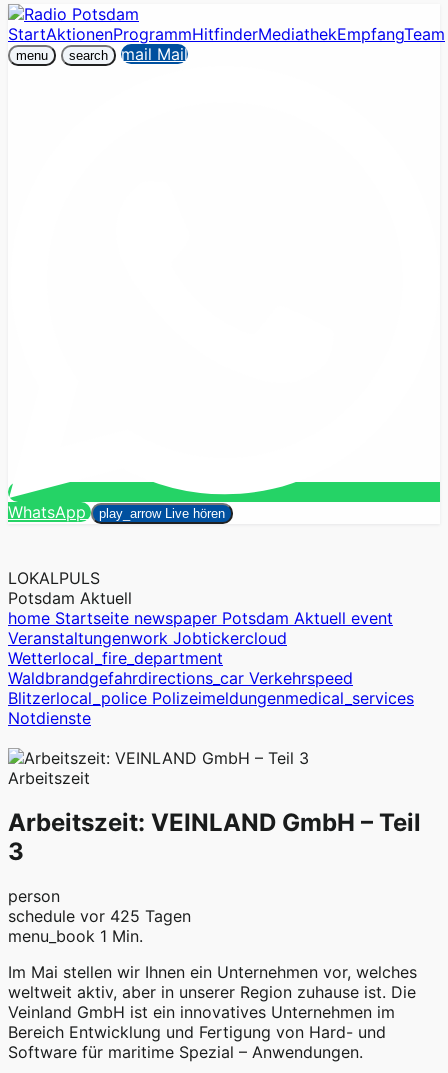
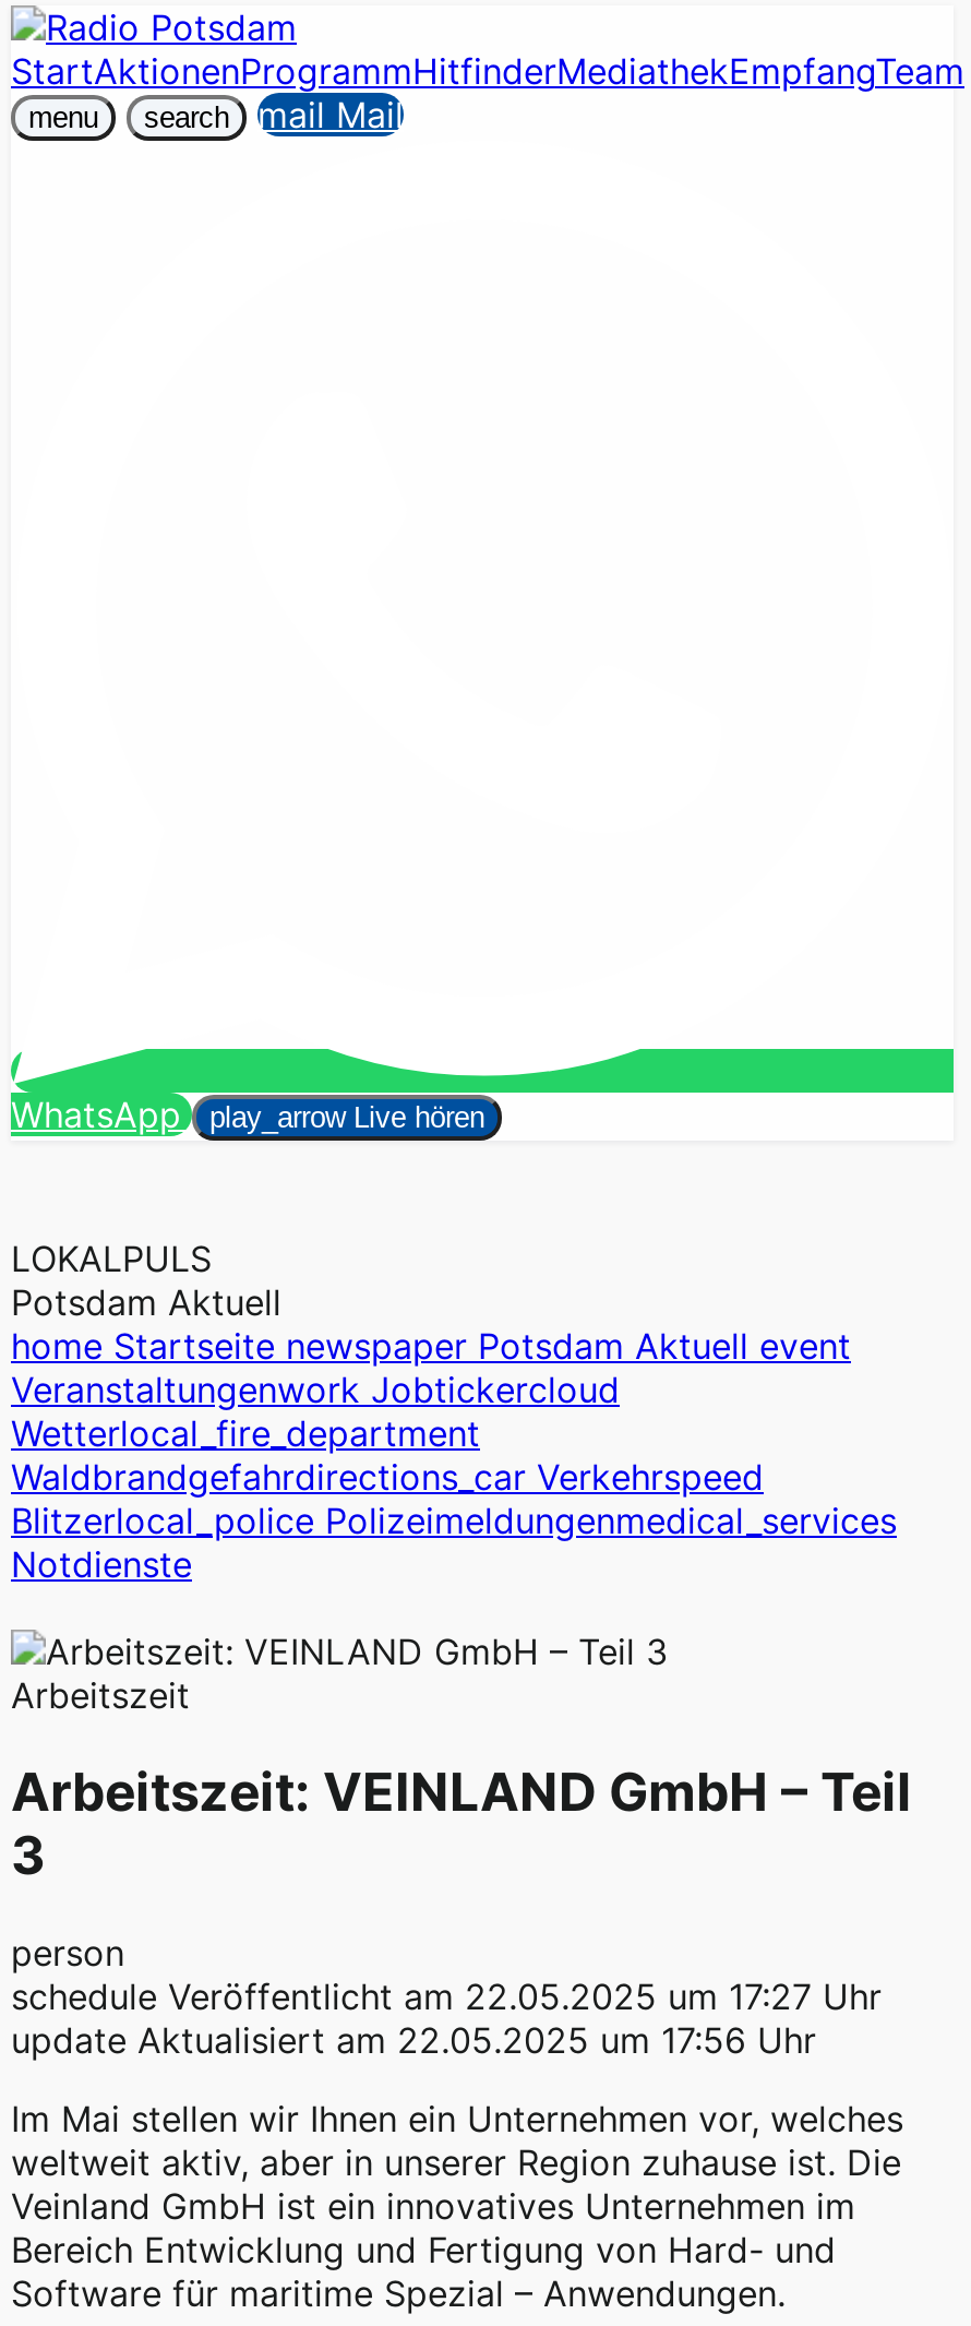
[8,906,191,946] schedule vor 425 Tagen | menu_book 1 Min. -> [11,1974,882,2061] schedule Veröffentlicht am 22.05.2025 um 17:27 Uhr | update Aktualisiert am 22.05.2025 um 17:56 Uhr

